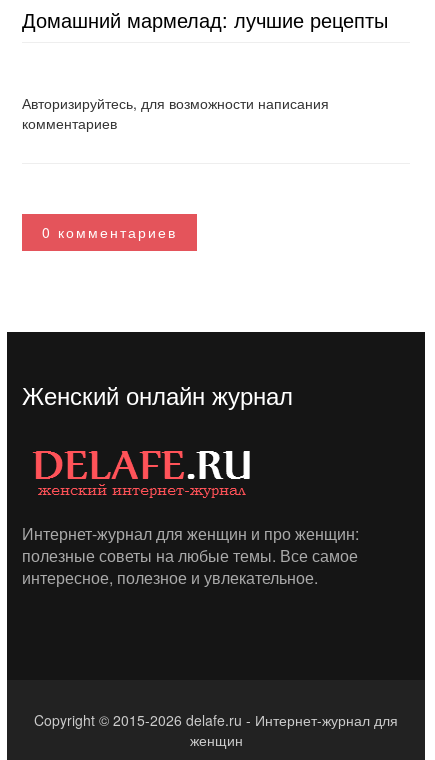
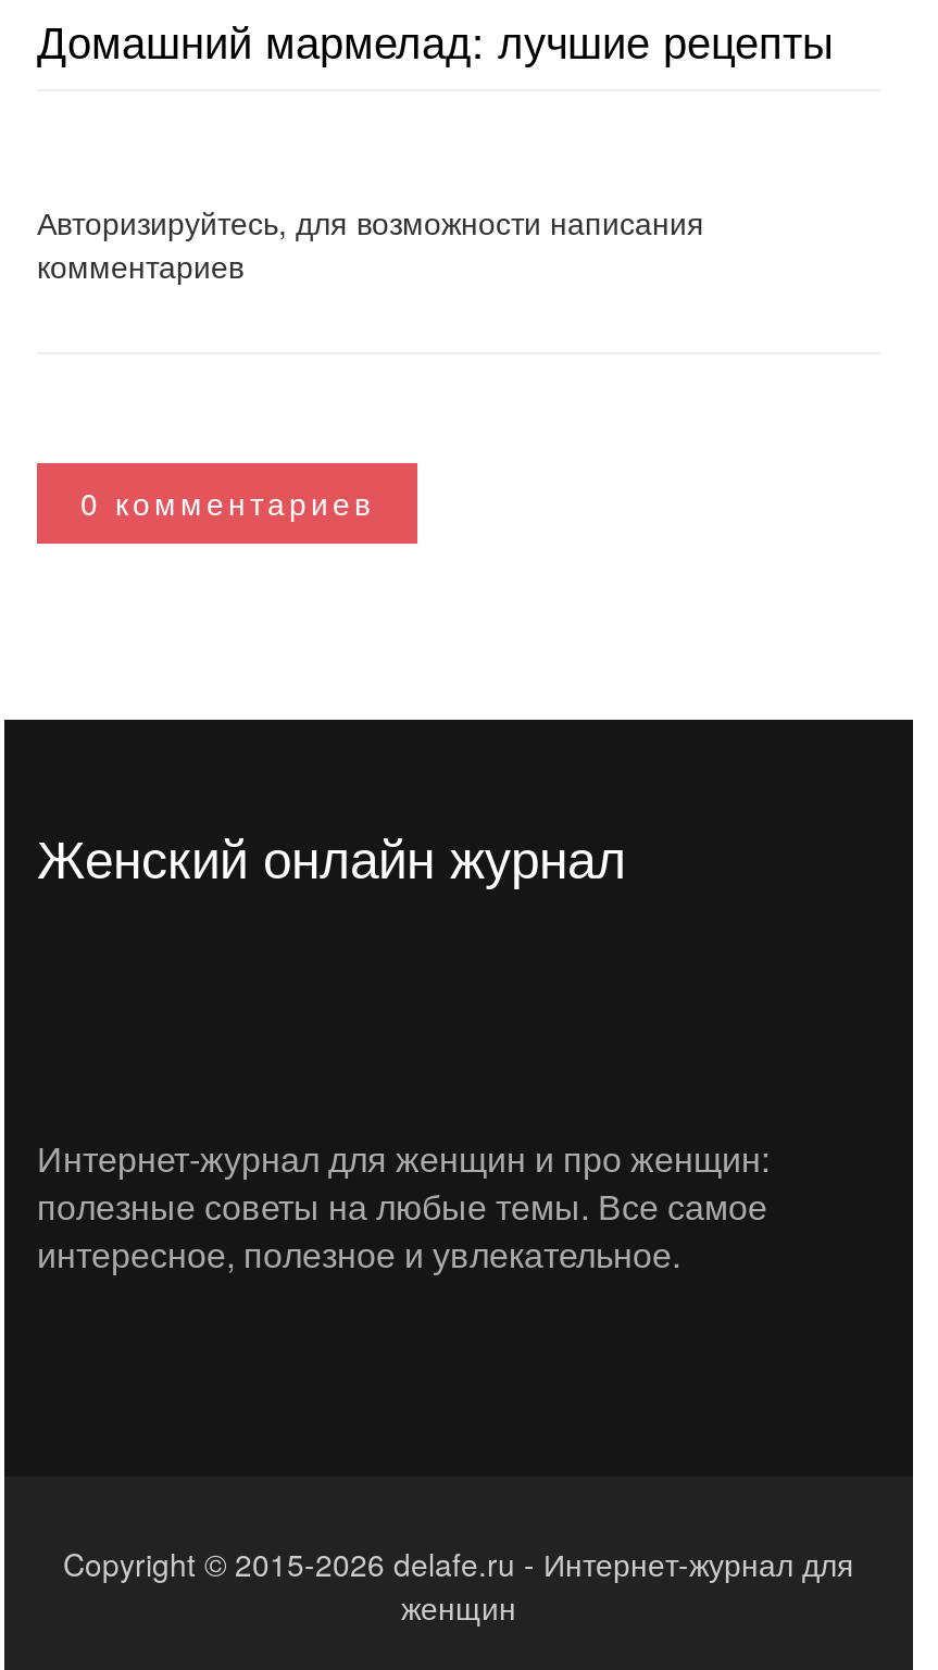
[32,450,251,499] [image] -> none

